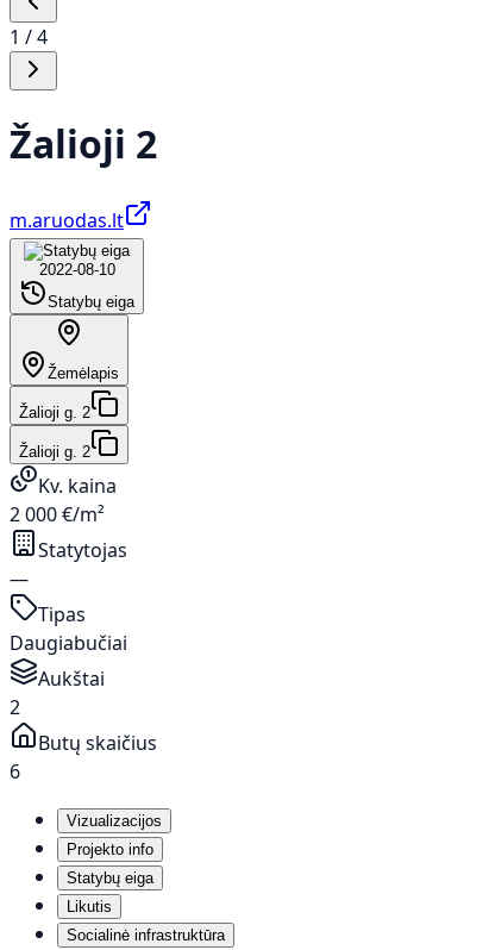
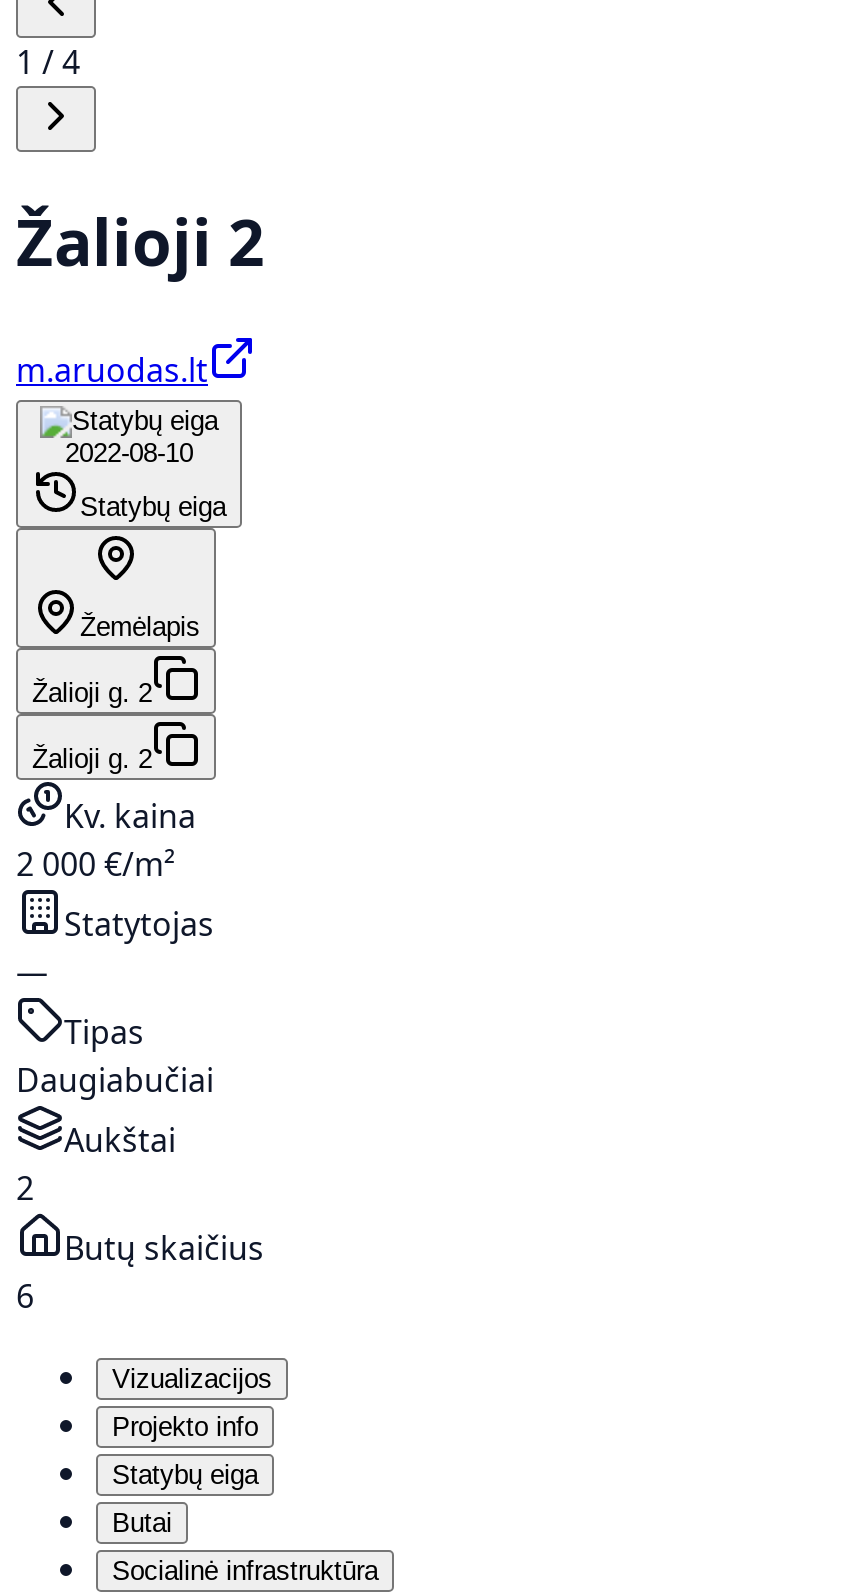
[67,897,112,915] Likutis -> [112,1508,172,1538] Butai

